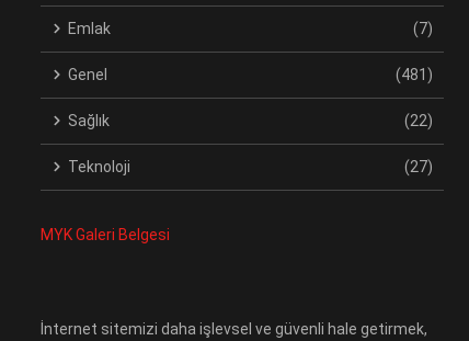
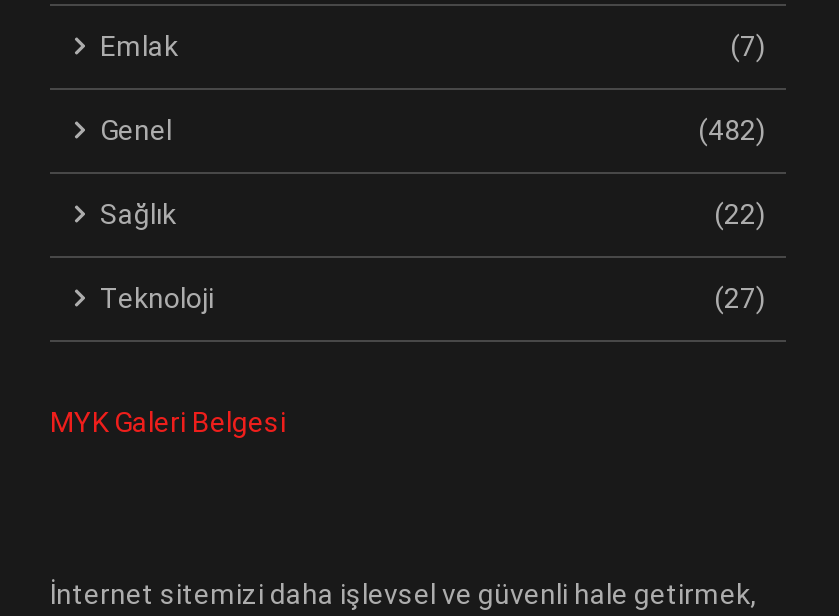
[396,65,433,83] (481) -> [698,113,766,145] (482)

